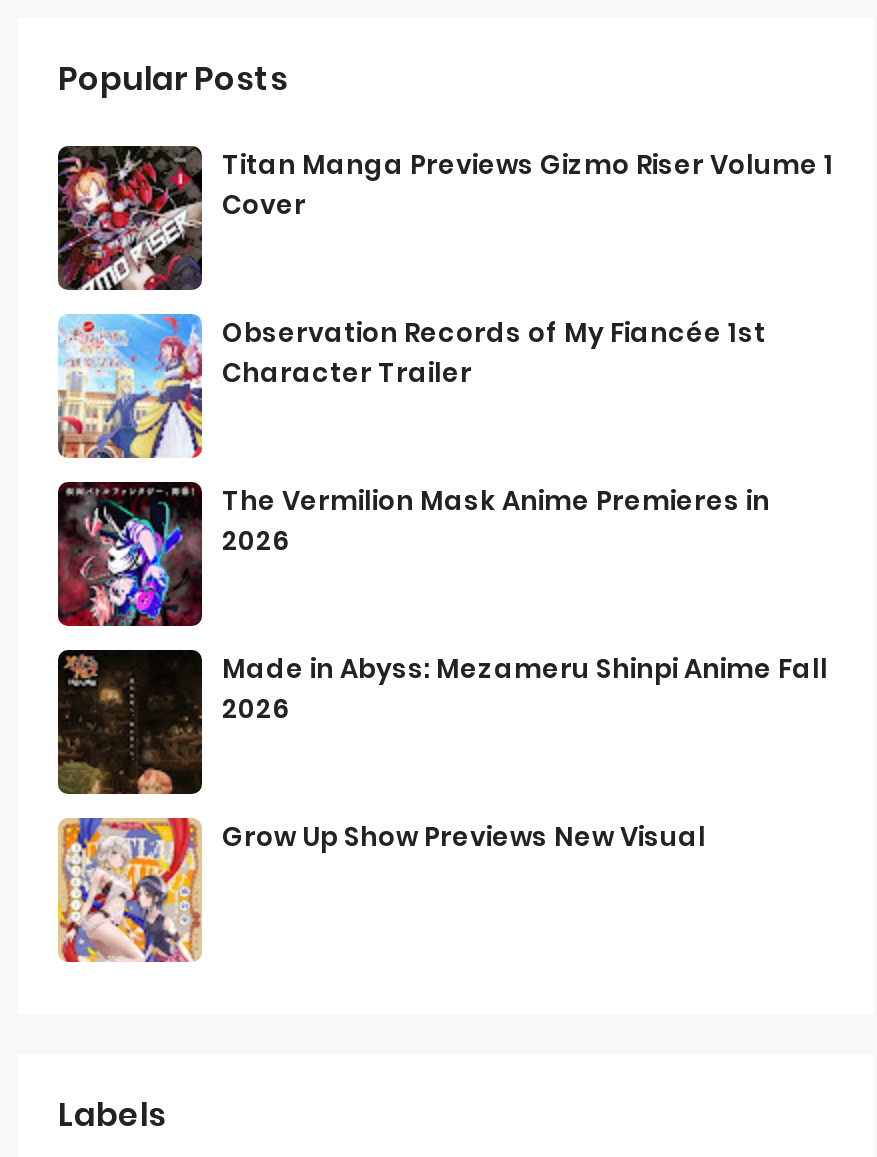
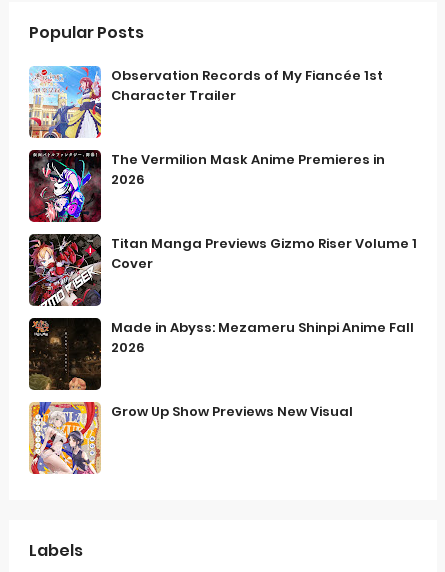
moved [56,144,834,292] -> [29,234,417,306]: [image] | Titan Manga Previews Gizmo Riser Volume 1 | Cover
moved [54,312,770,560] -> [27,65,385,189]: [image] | Character Trailer | The Vermilion Mask Anime Premieres in | 2026

